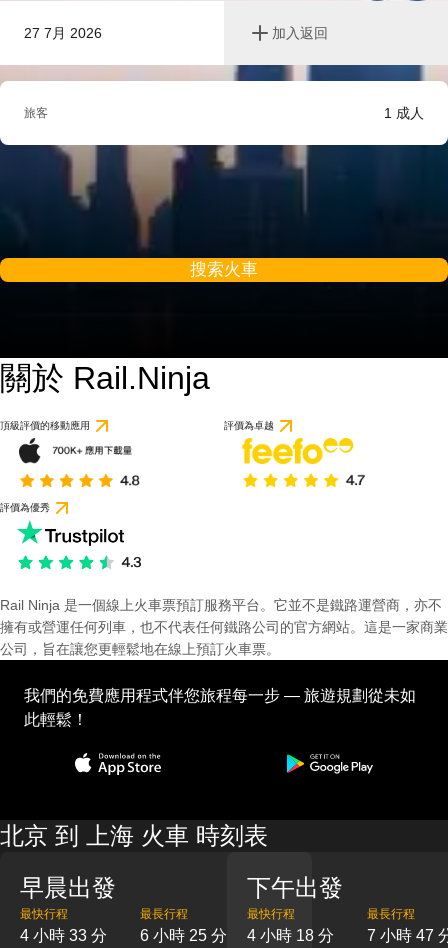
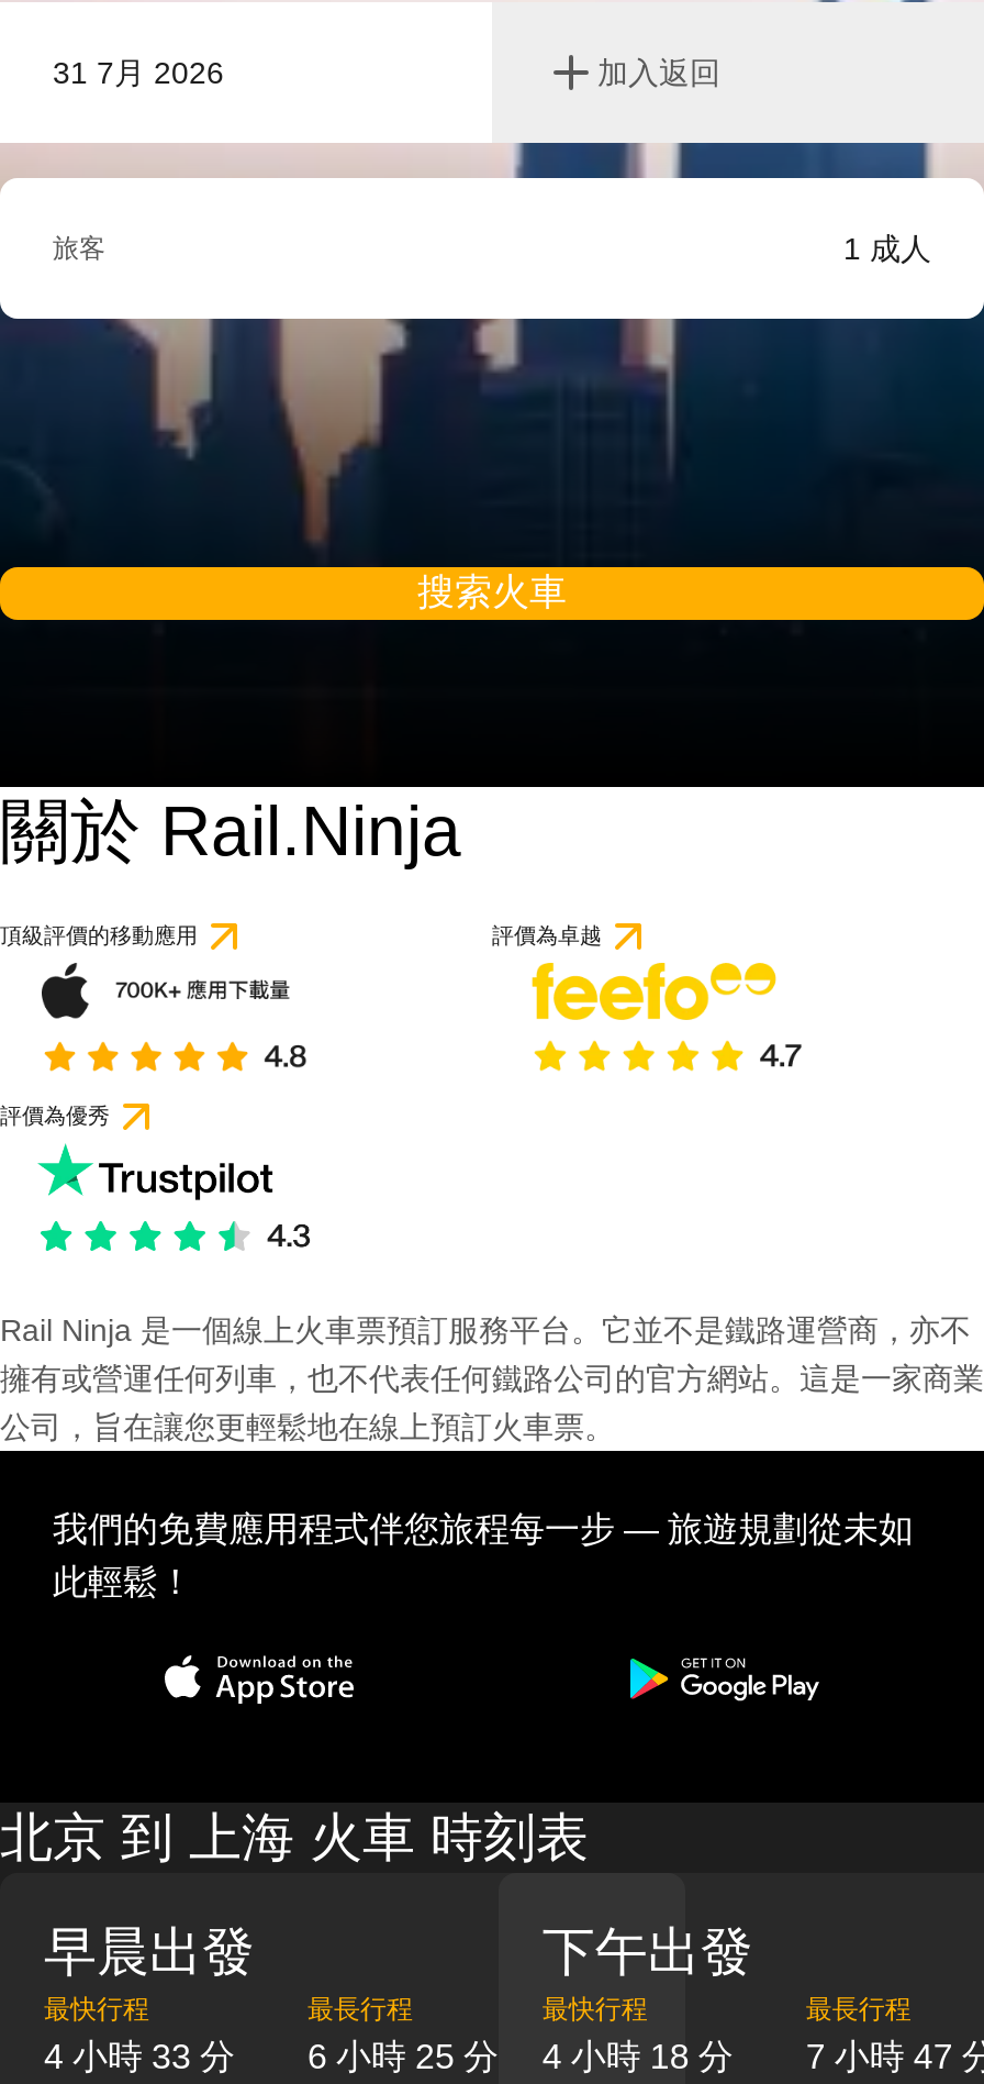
[24,25,102,41] 27 7月 2026 -> [53,55,224,90] 31 7月 2026

